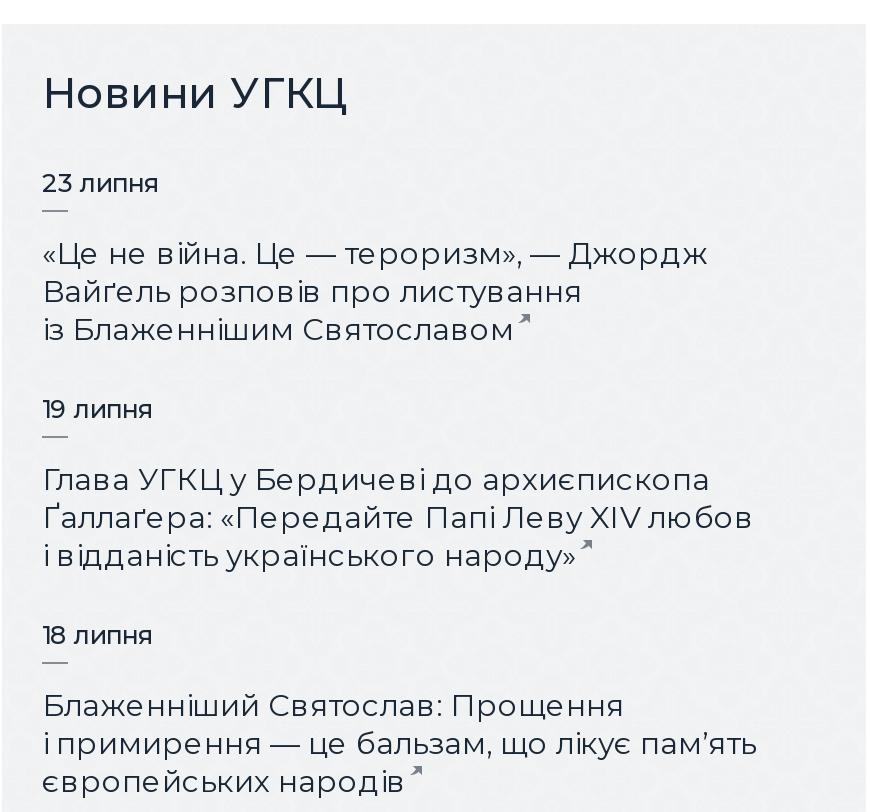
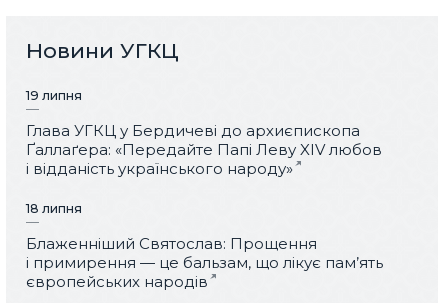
[42,167,708,348] 23 липня | «Це не війна. Це — тероризм», — Джордж | Вайґель розповів про листування | із Блаженнішим Святославом -> none

